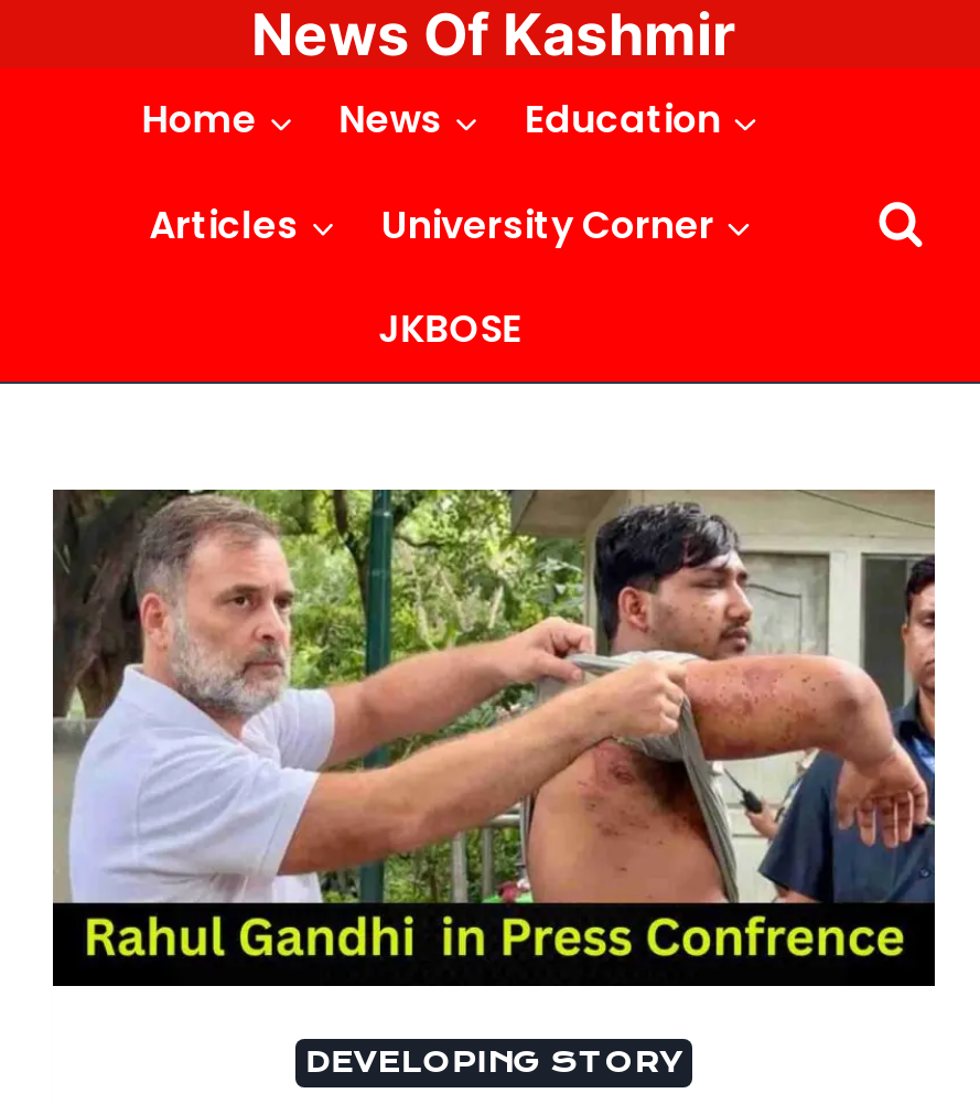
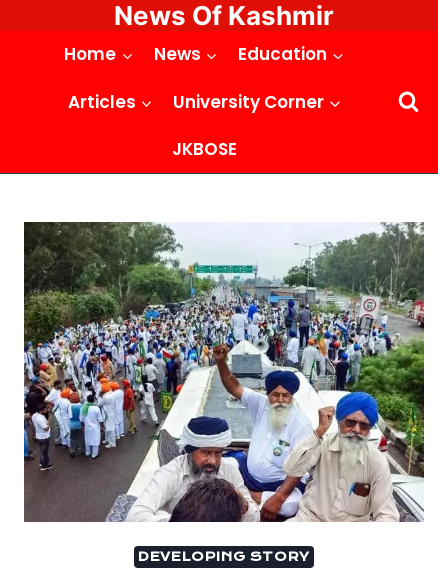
[53,487,937,988] [image] -> [23,222,425,522] [image]

